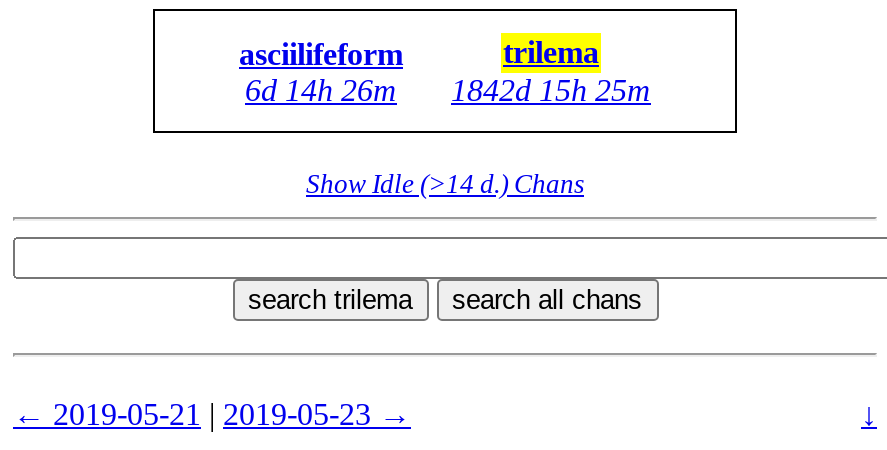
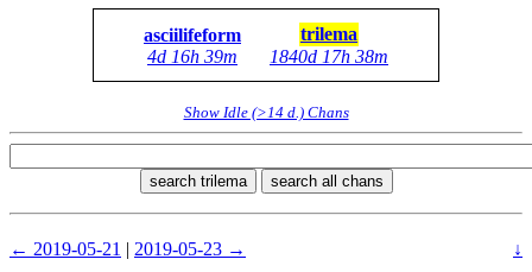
[245,73,397,107] 6d 14h 26m -> [147,46,237,67] 4d 16h 39m
[451,73,651,107] 1842d 15h 25m -> [270,46,388,67] 1840d 17h 38m

